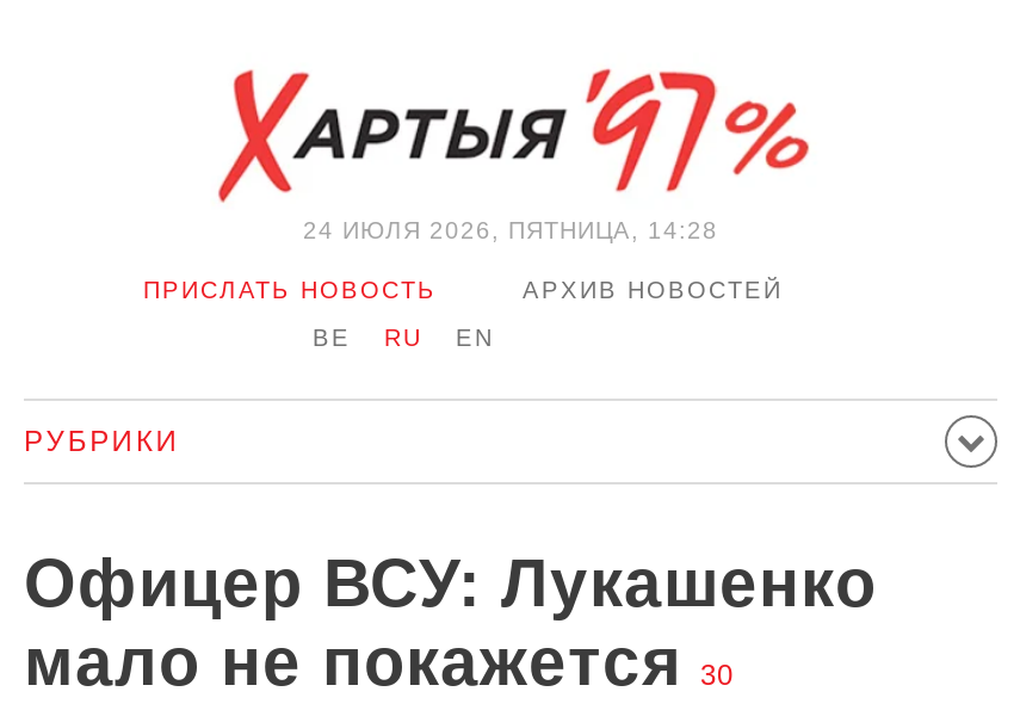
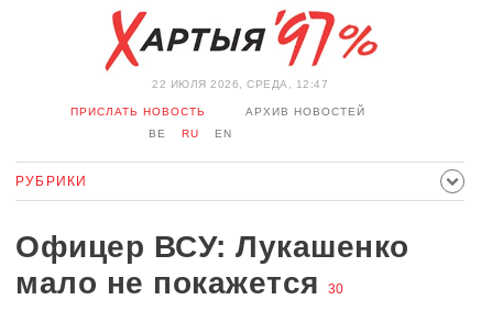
[303,217,718,243] 24 ИЮЛЯ 2026, ПЯТНИЦА, 14:28 -> [152,78,328,90] 22 ИЮЛЯ 2026, СРЕДА, 12:47

